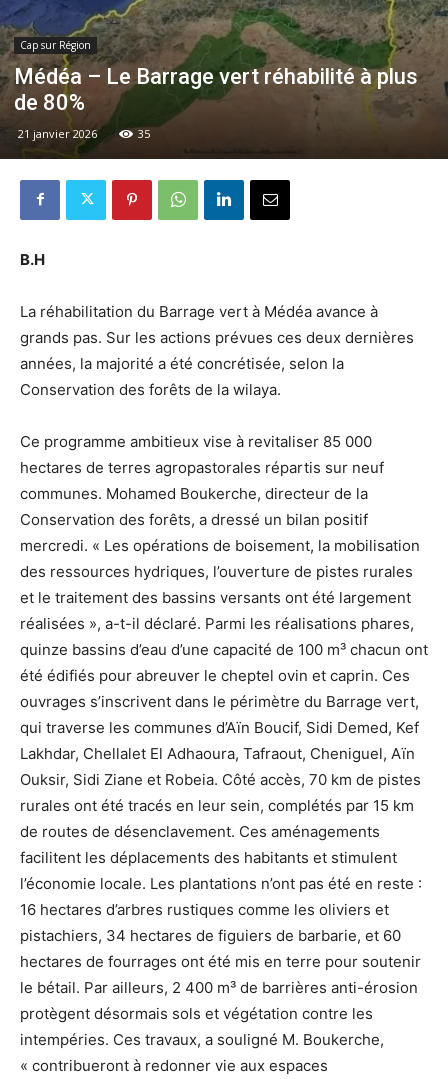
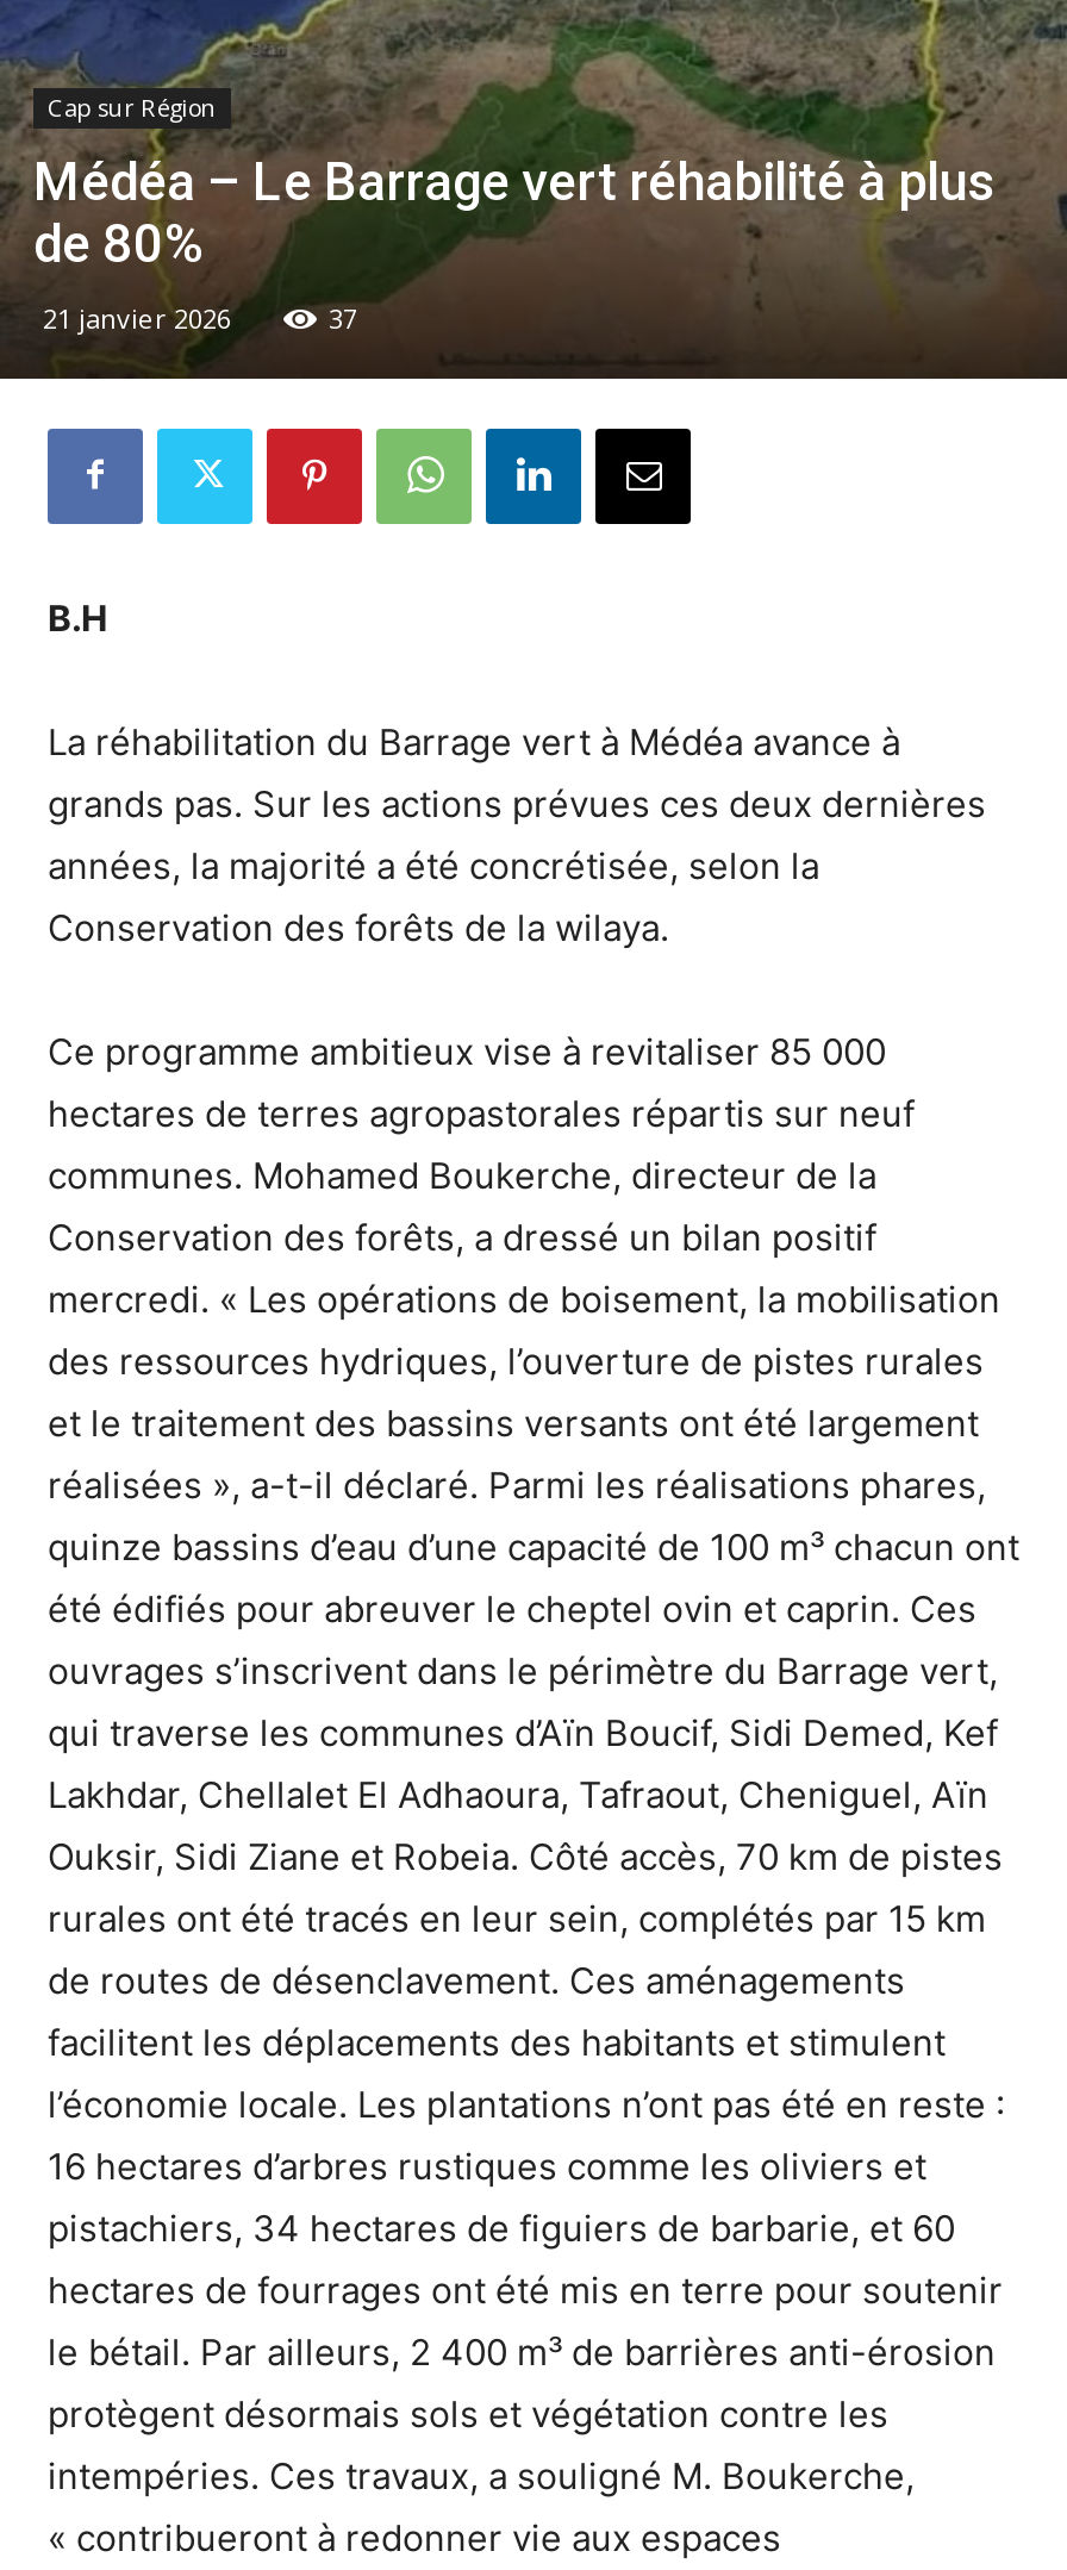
[138,126,150,141] 35 -> [329,300,357,336] 37

